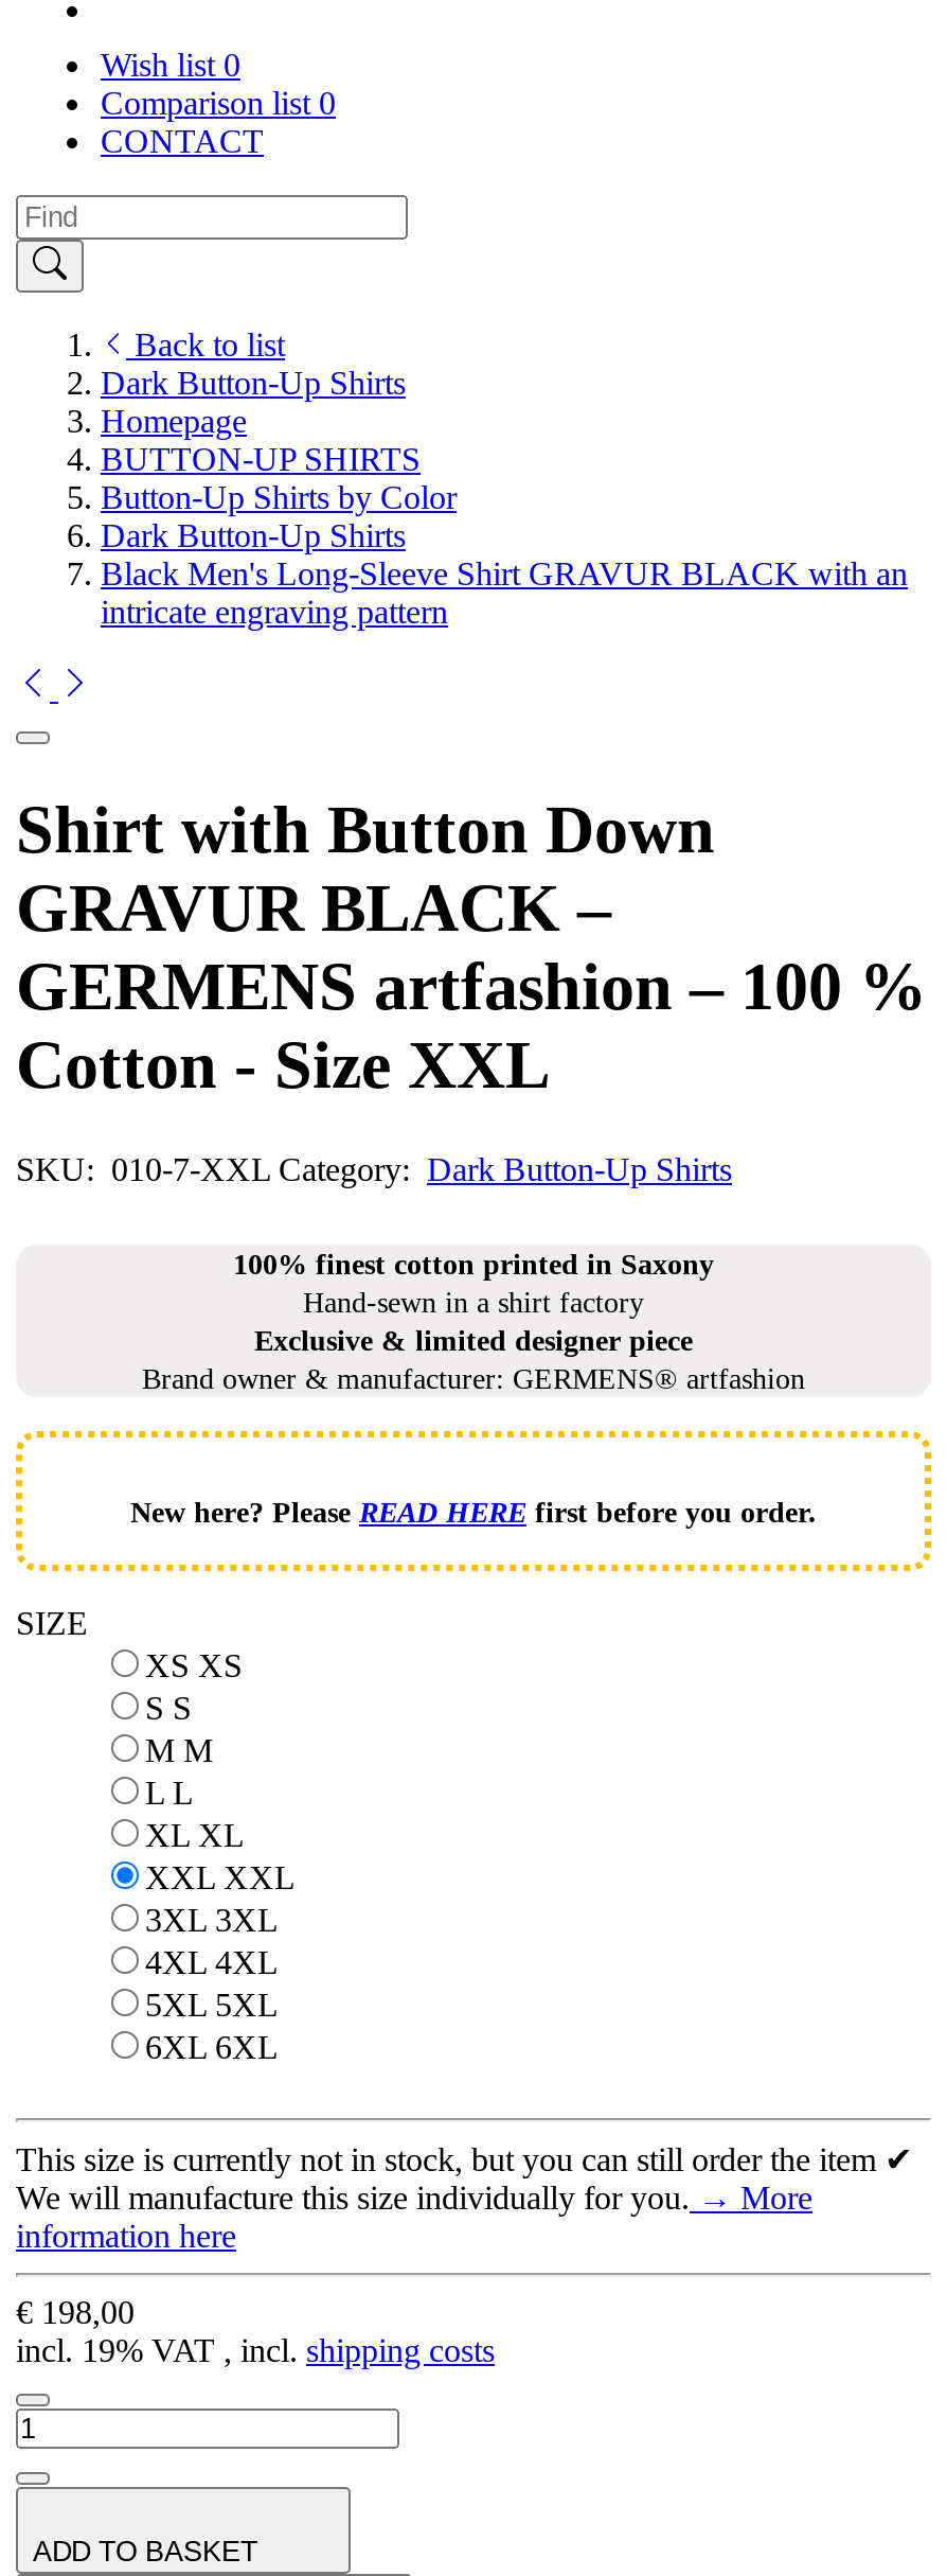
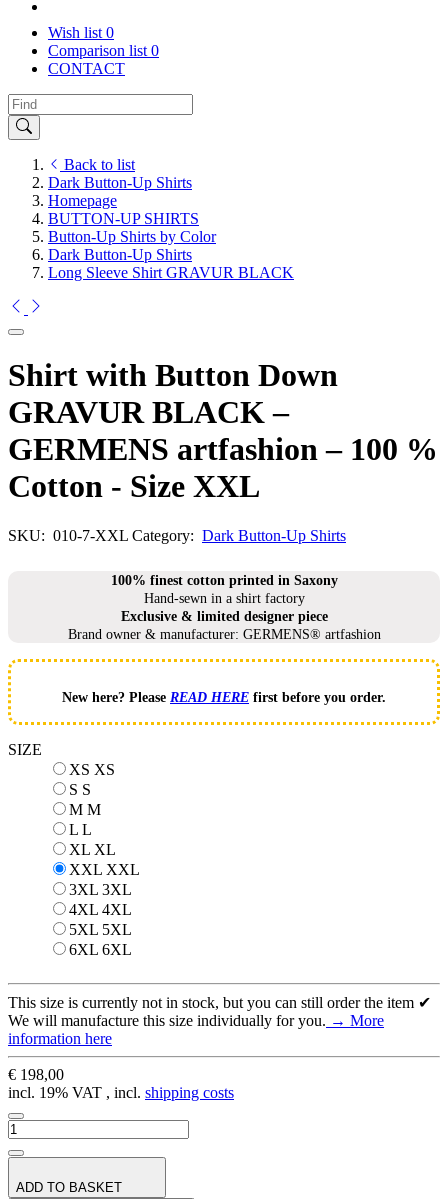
[101,555,908,630] Black Men's Long-Sleeve Shirt GRAVUR BLACK with an | intricate engraving pattern -> [48,264,294,281] Long Sleeve Shirt GRAVUR BLACK

